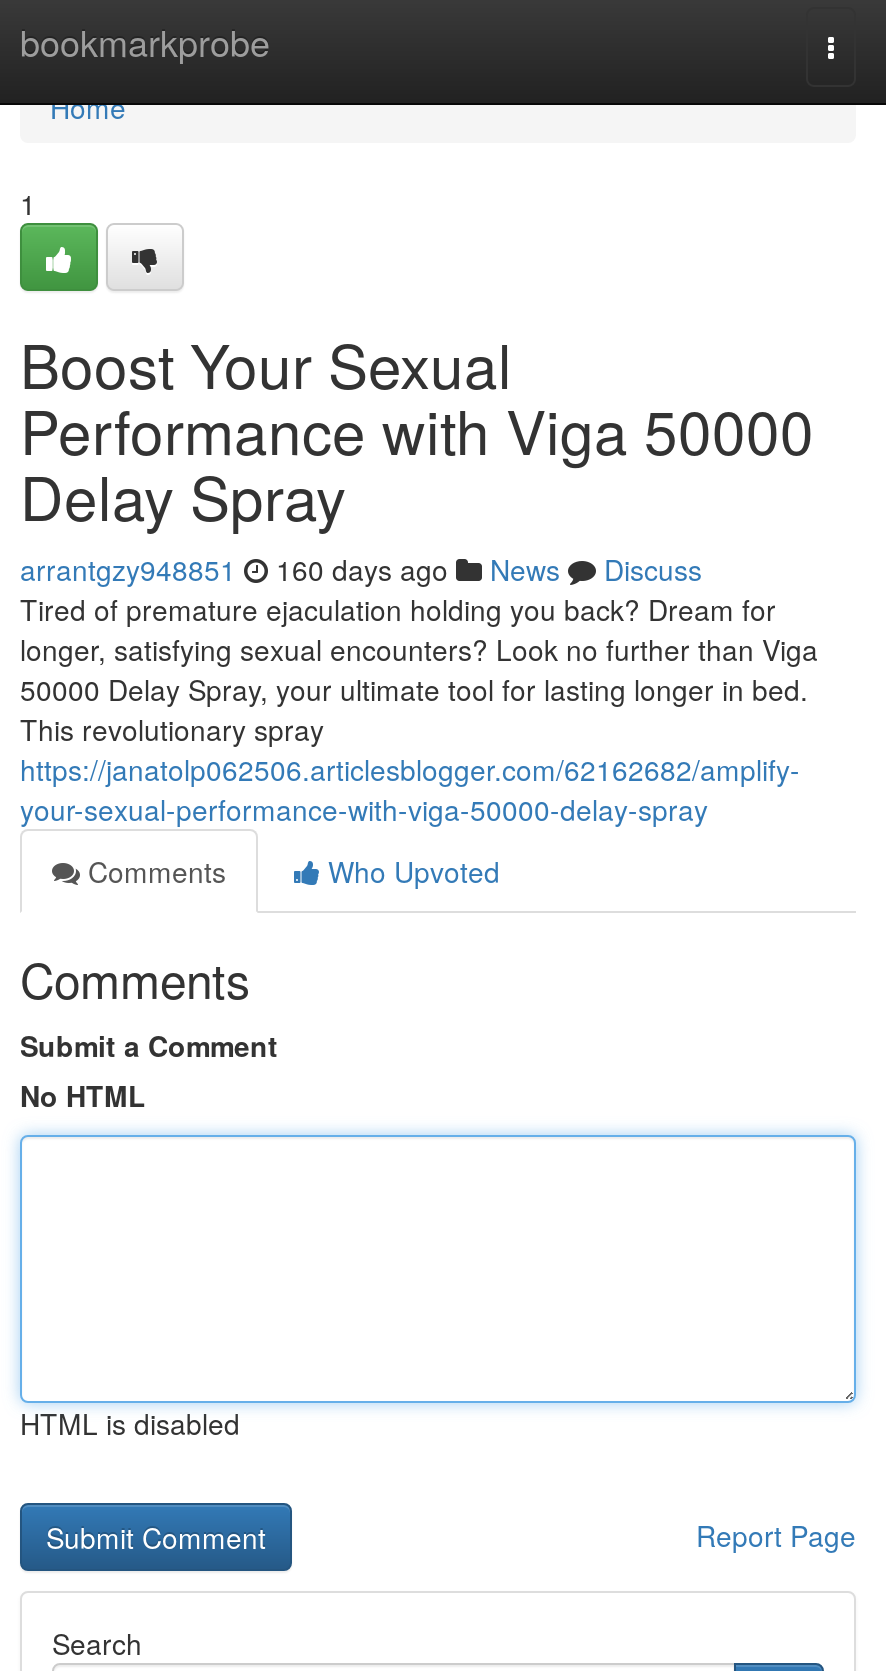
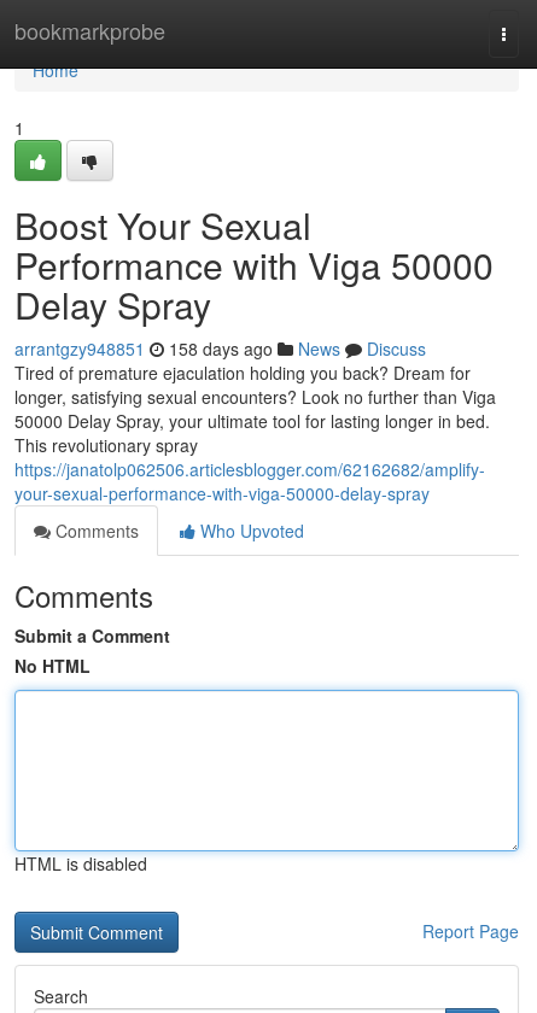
[20,549,702,589] arrantgzy948851 160 days ago News Discuss -> [14,336,426,361] arrantgzy948851 158 days ago News Discuss

